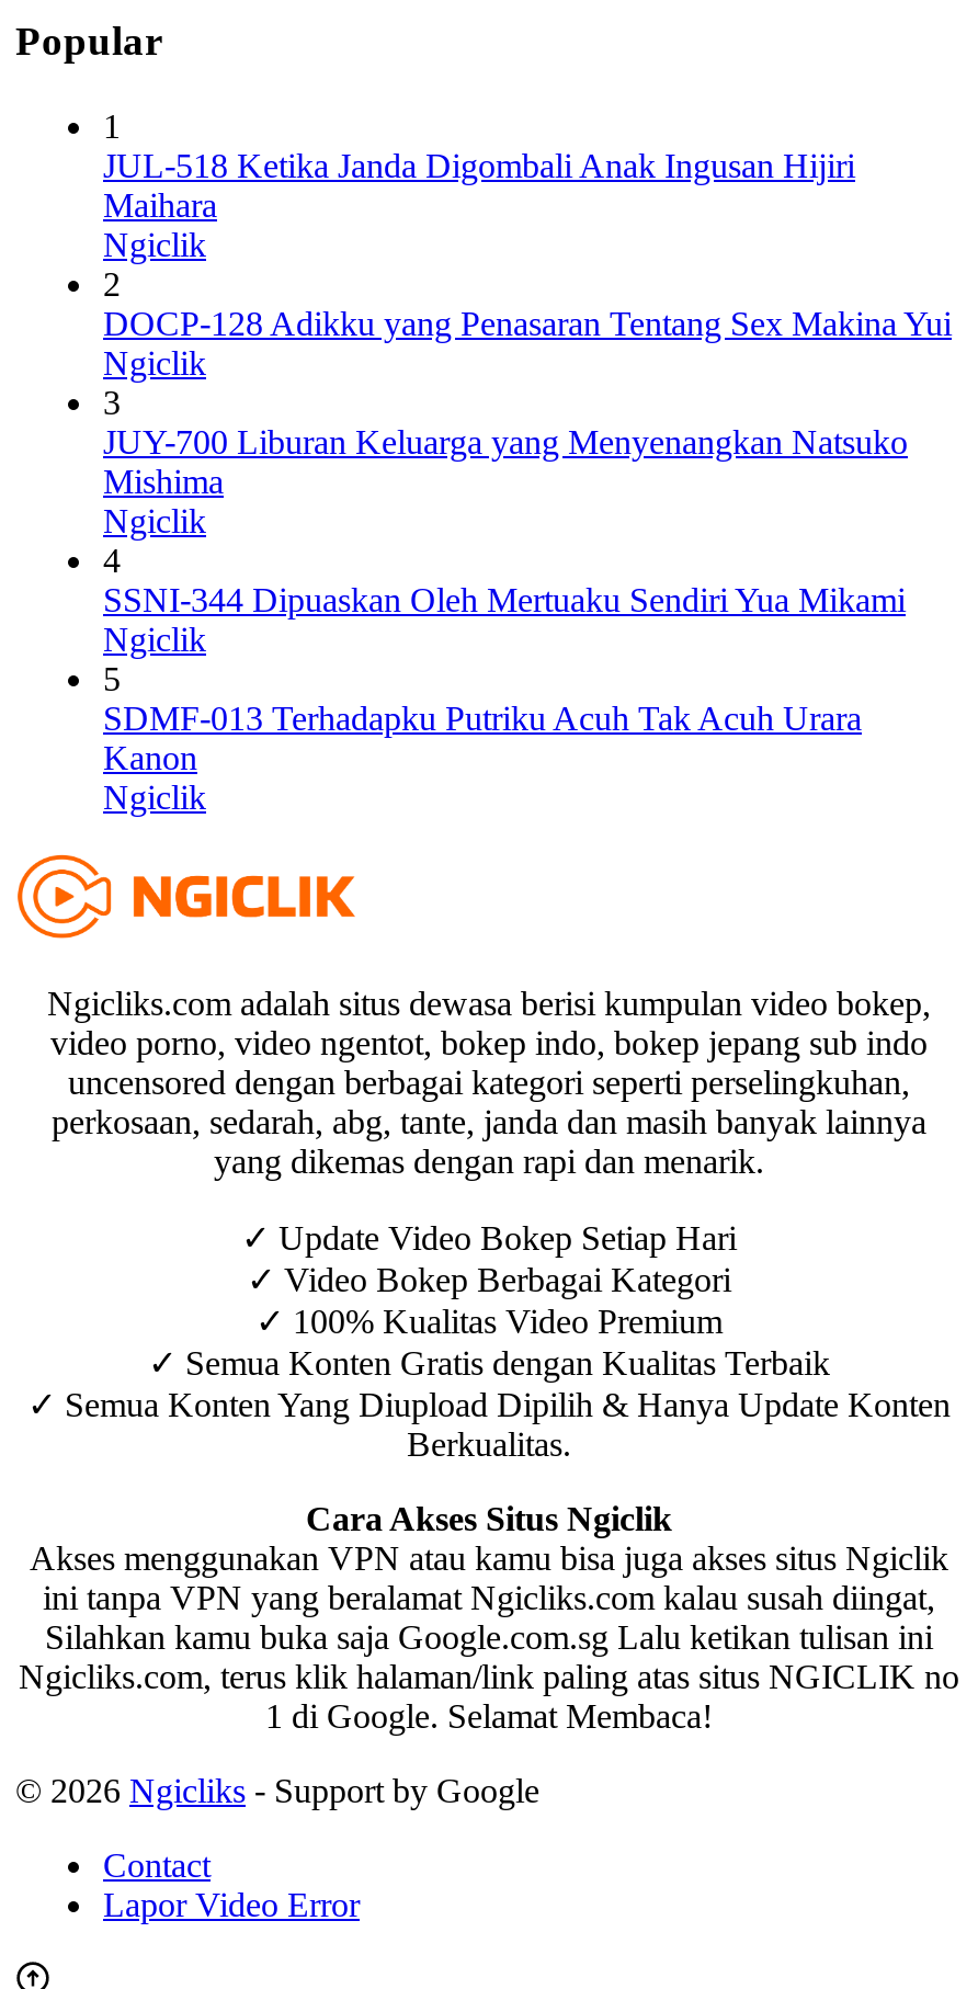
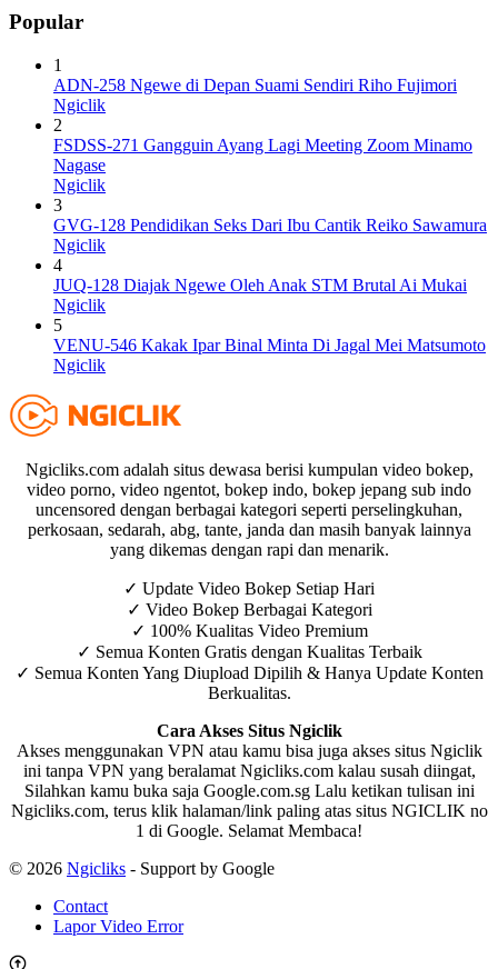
[103,146,855,223] JUL-518 Ketika Janda Digombali Anak Ingusan Hijiri | Maihara -> [53,75,457,94] ADN-258 Ngewe di Depan Suami Sendiri Riho Fujimori
[103,304,952,342] DOCP-128 Adikku yang Penasaran Tentang Sex Makina Yui -> [53,135,472,174] FSDSS-271 Gangguin Ayang Lagi Meeting Zoom Minamo | Nagase
[103,423,908,500] JUY-700 Liburan Keluarga yang Menyenangkan Natsuko | Mishima -> [53,215,487,234] GVG-128 Pendidikan Seks Dari Ibu Cantik Reiko Sawamura
[103,581,906,618] SSNI-344 Dipuaskan Oleh Mertuaku Sendiri Yua Mikami -> [53,275,467,294] JUQ-128 Diajak Ngewe Oleh Anak STM Brutal Ai Mukai
[103,699,862,776] SDMF-013 Terhadapku Putriku Acuh Tak Acuh Urara | Kanon -> [53,335,486,354] VENU-546 Kakak Ipar Binal Minta Di Jagal Mei Matsumoto

